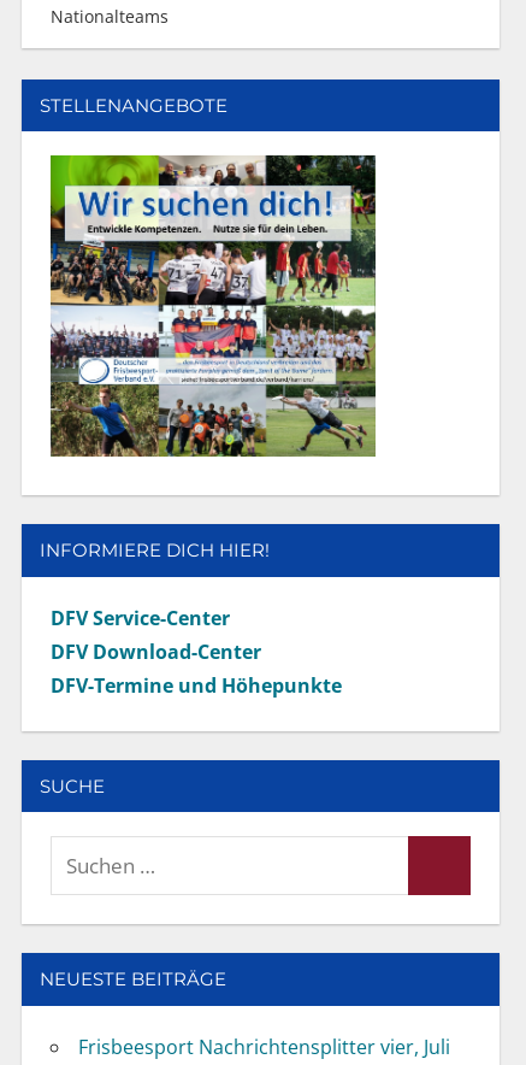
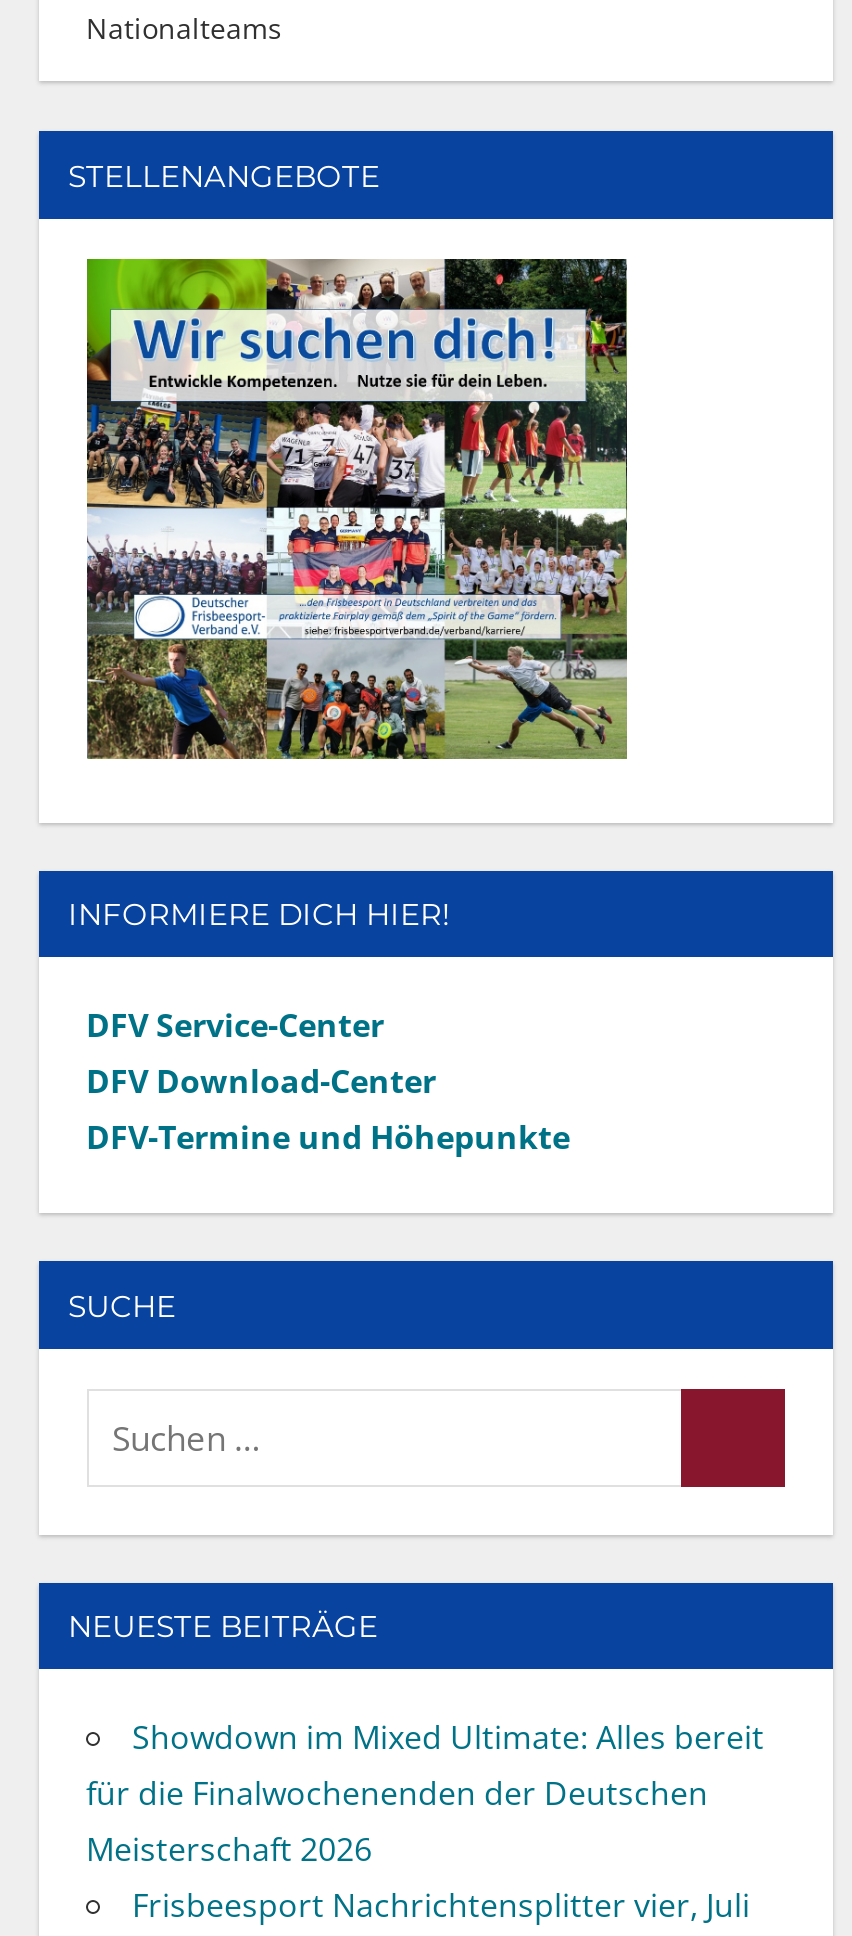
none -> [86,1715,764,1871] Showdown im Mixed Ultimate: Alles bereit | für die Finalwochenenden der Deutschen | Meisterschaft 2026

